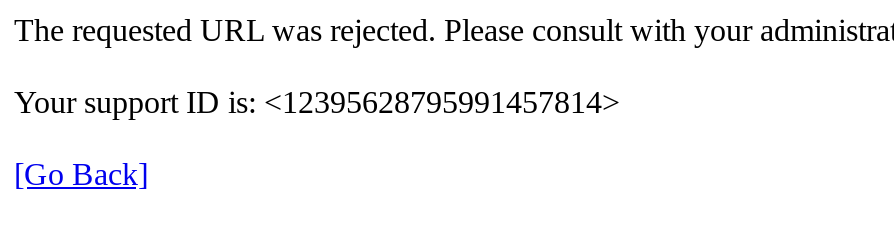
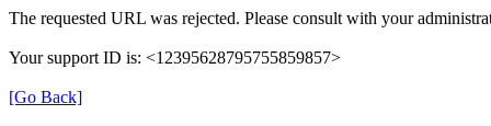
[14,85,620,119] Your support ID is: <12395628795991457814> -> [9,48,341,67] Your support ID is: <12395628795755859857>

